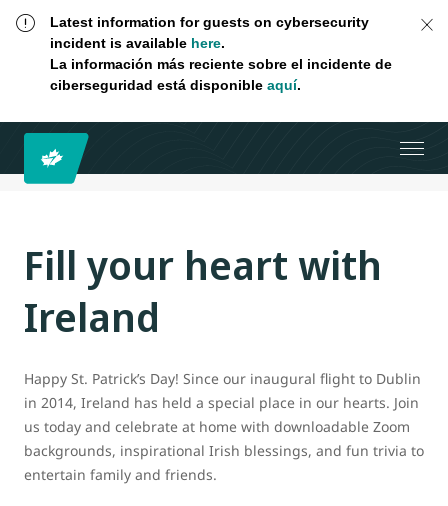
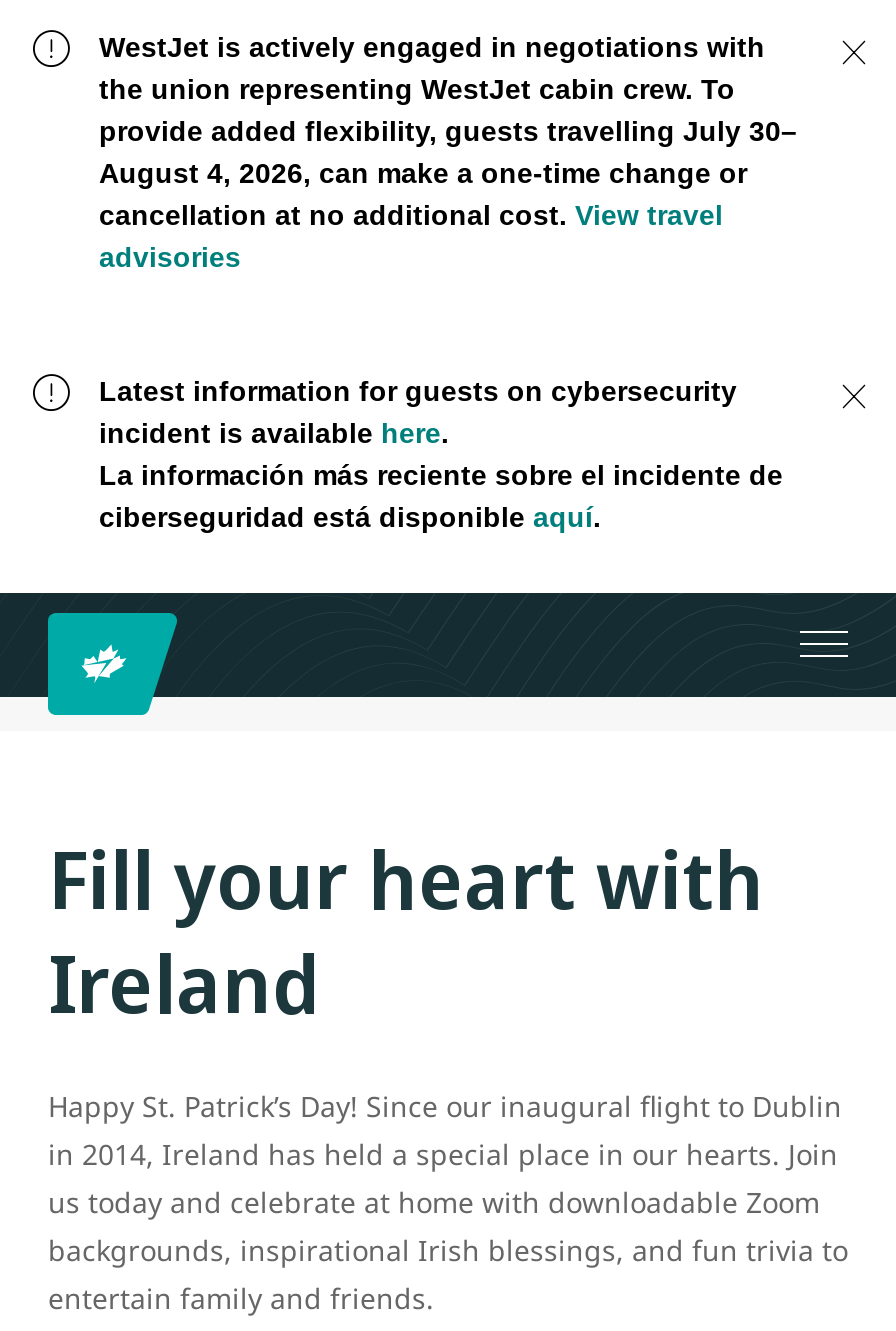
none -> [99,31,797,273] WestJet is actively engaged in negotiations with | the union representing WestJet cabin crew. To | provide added flexibility, guests travelling July 30– | August 4, 2026, can make a one-time change or | cancellation at no additional cost. View travel | advisories

